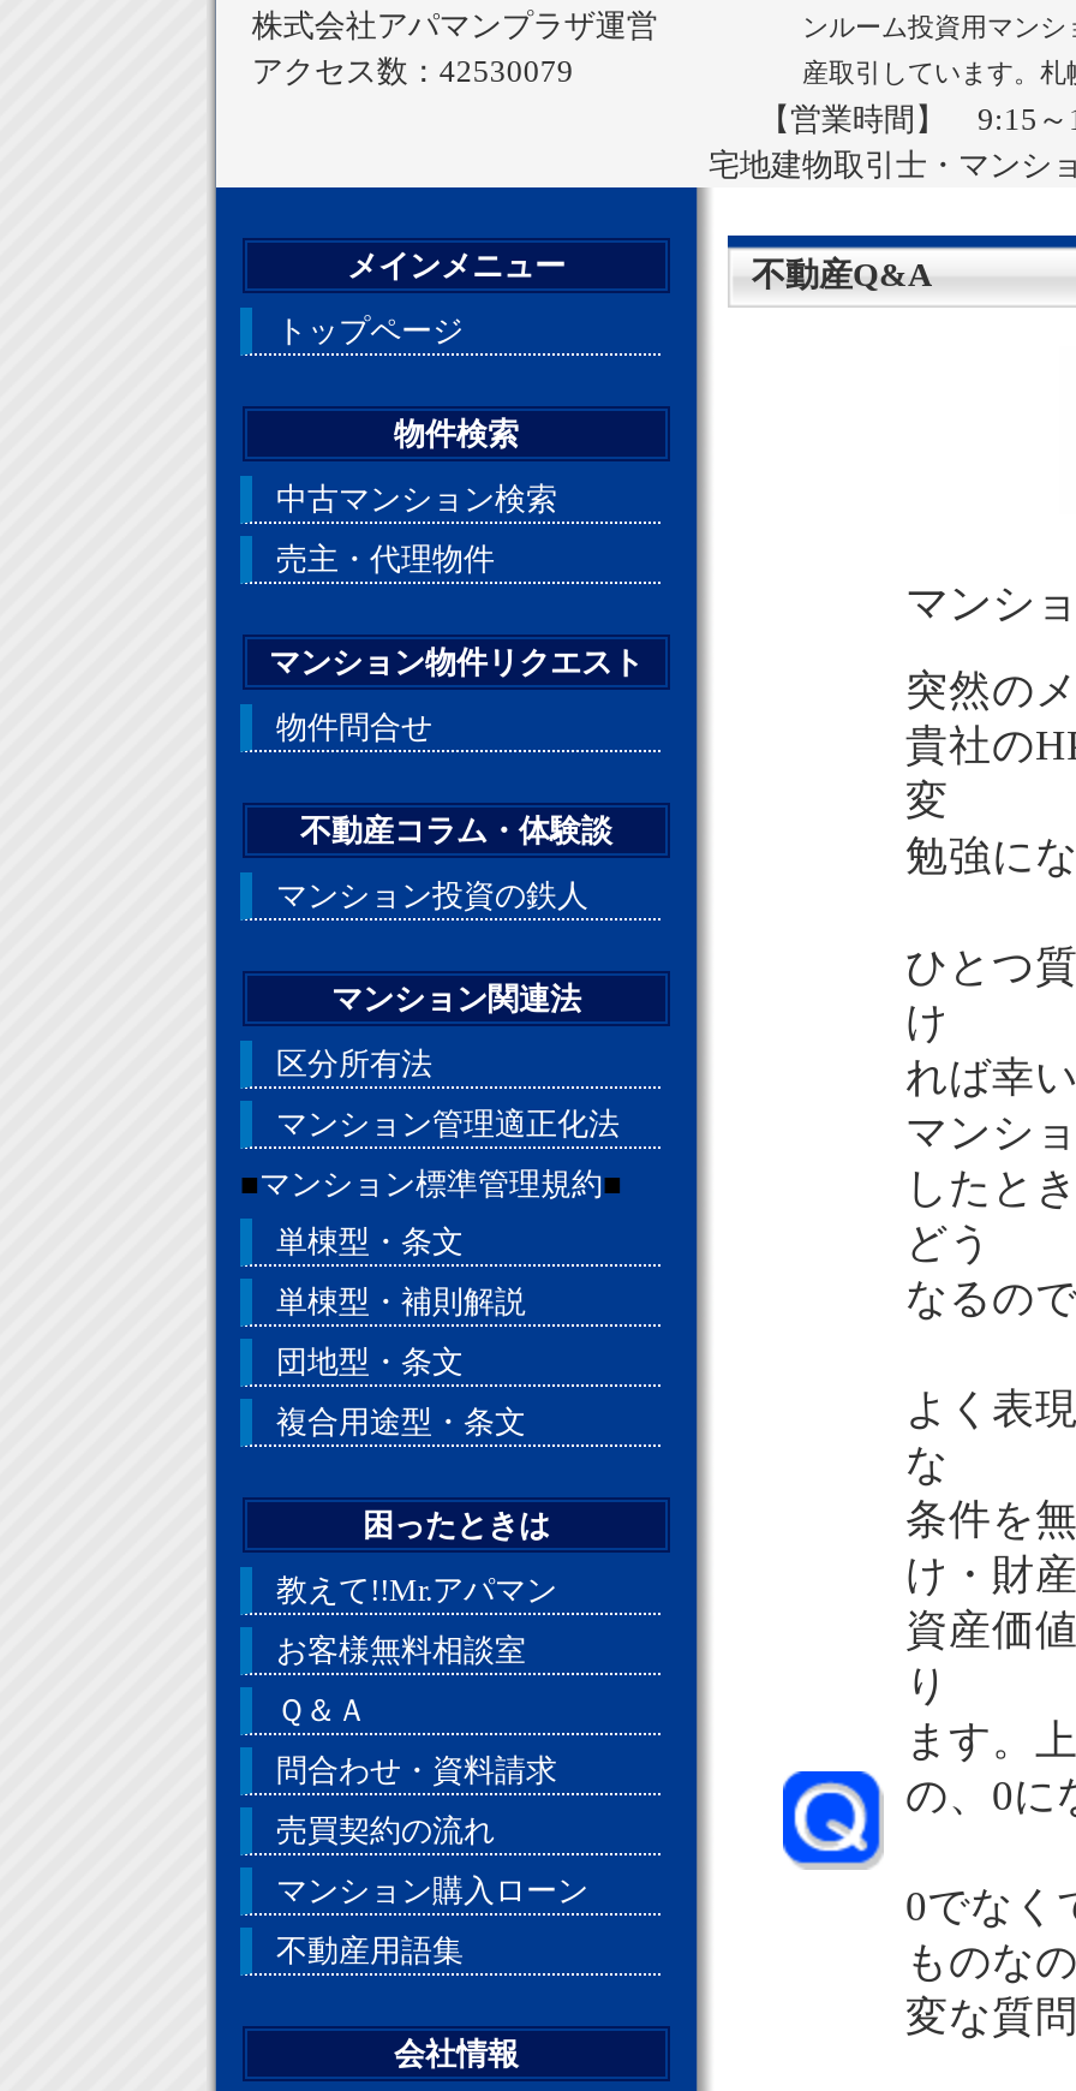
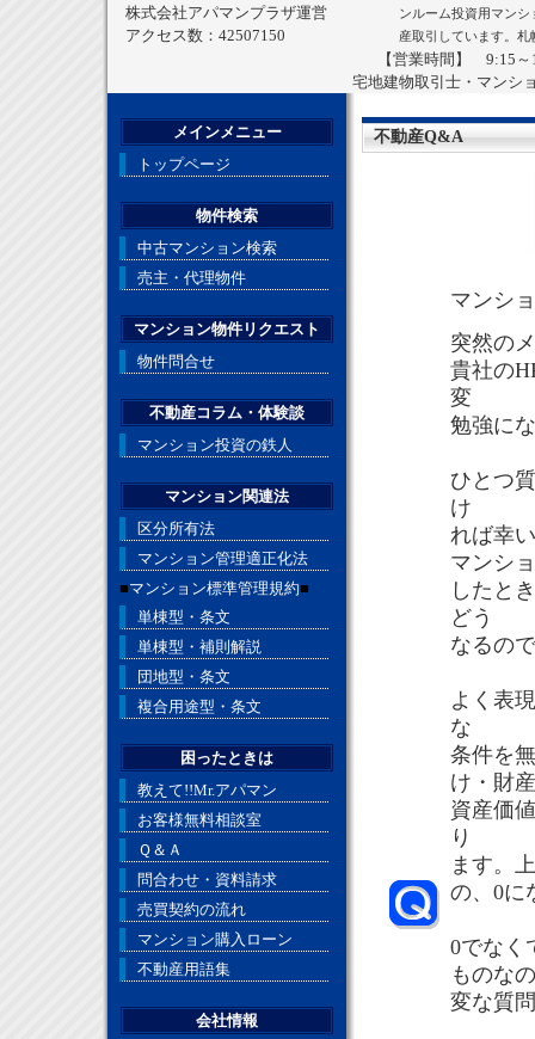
[252,53,574,89] アクセス数：42530079 -> [125,26,285,44] アクセス数：42507150

